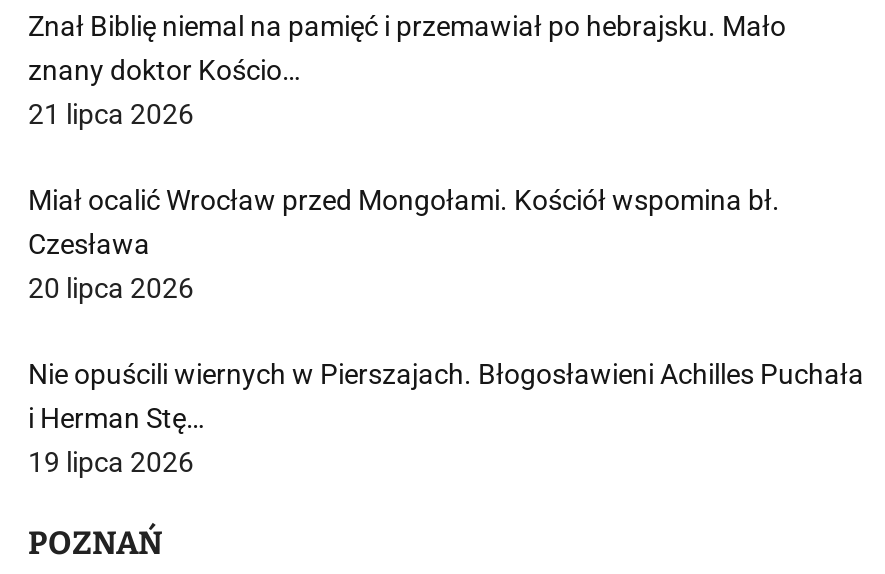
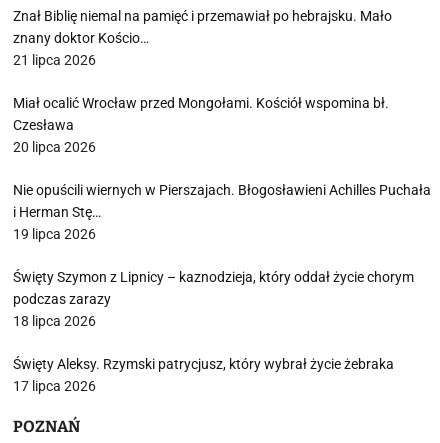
none -> [13,269,414,394] Święty Szymon z Lipnicy – kaznodzieja, który oddał życie chorym | podczas zarazy | 18 lipca 2026 | Święty Aleksy. Rzymski patrycjusz, który wybrał życie żebraka | 17 lipca 2026

